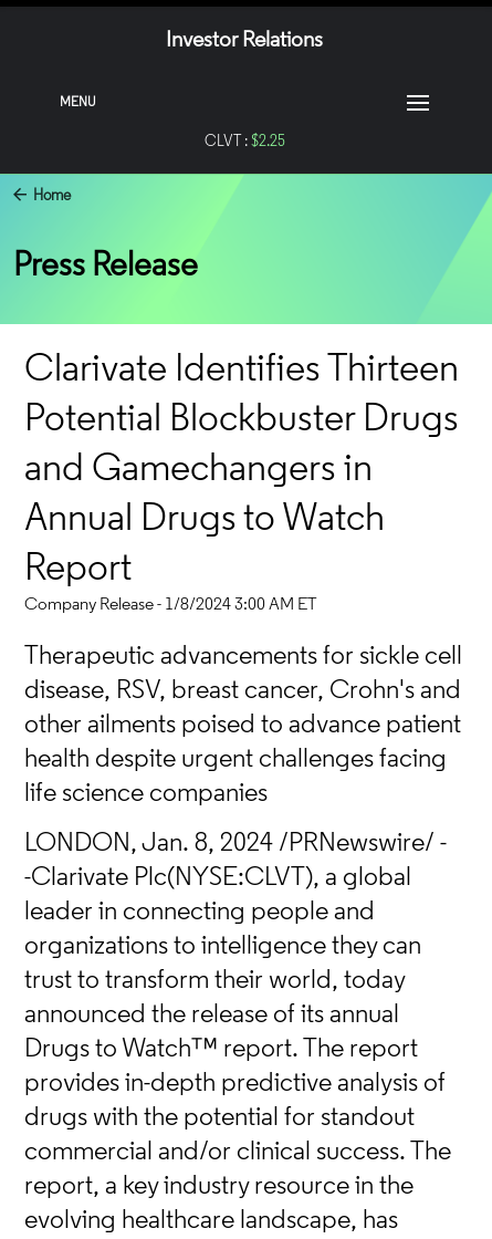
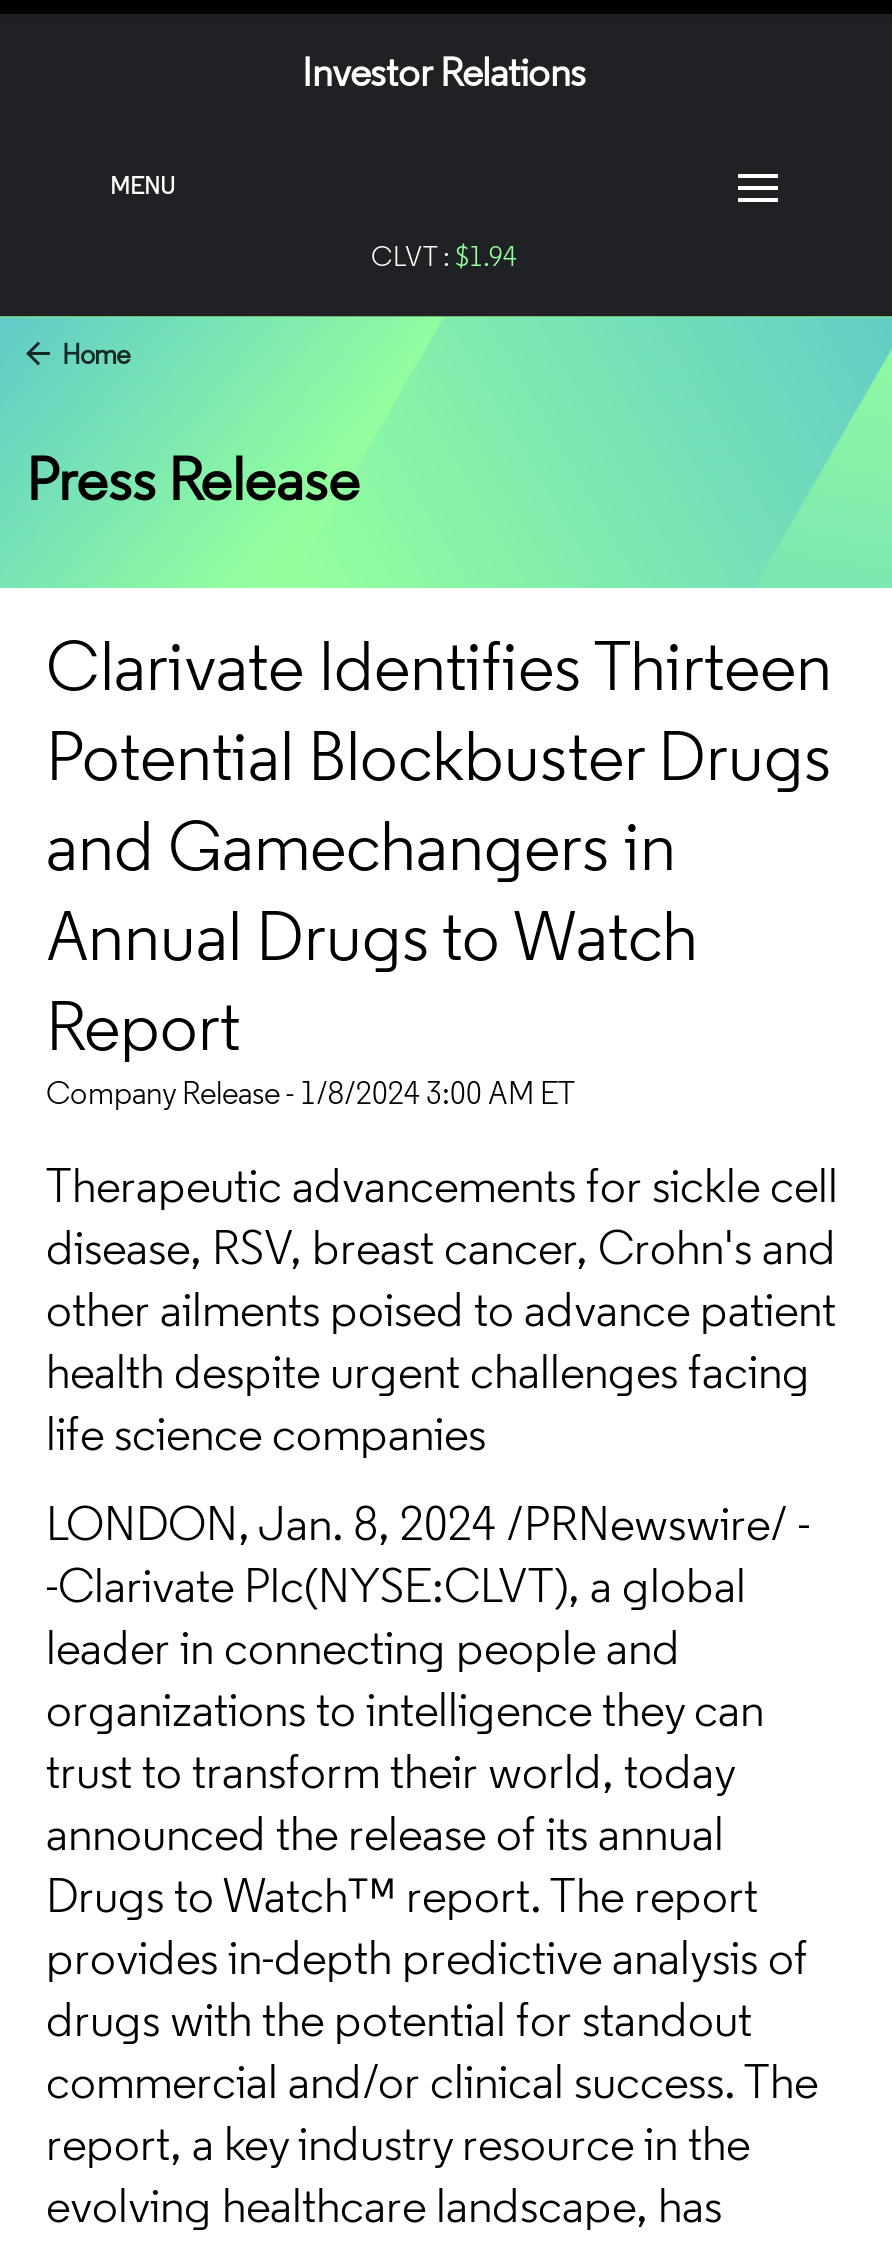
[204,134,285,150] CLVT : $2.25 -> [371,244,517,274] CLVT : $1.94

